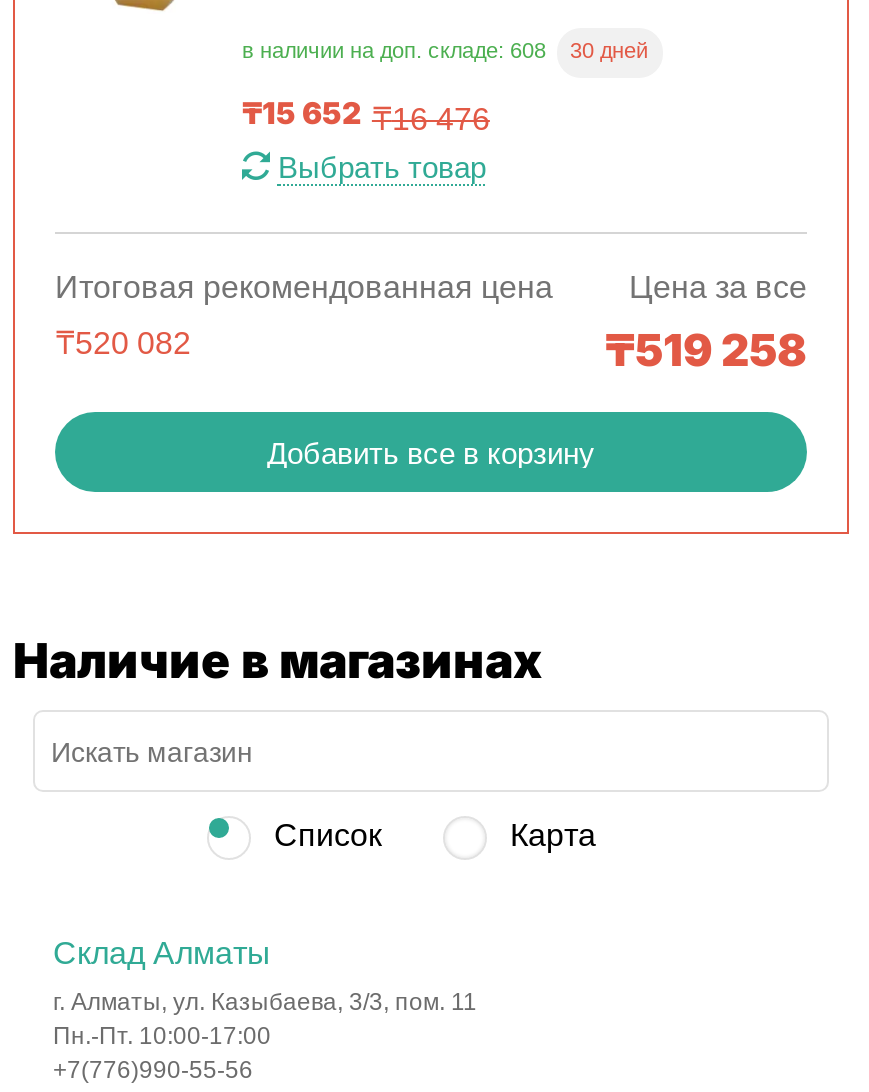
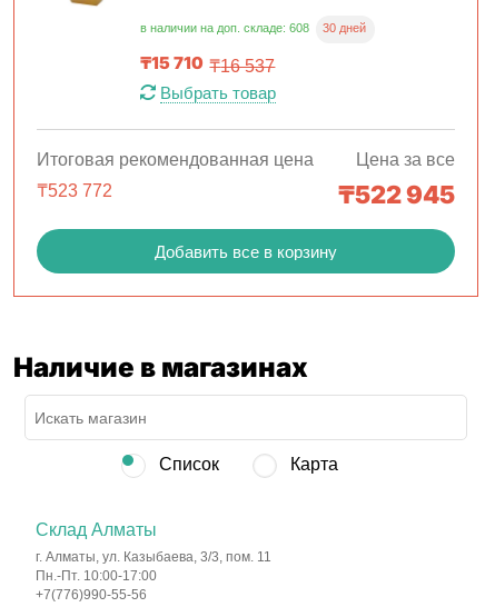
[242,95,490,137] ₸15 652 ₸16 476 -> [141,53,275,76] ₸15 710 ₸16 537
[55,327,191,361] ₸520 082 -> [37,182,112,200] ₸523 772
[605,325,807,377] ₸519 258 -> [338,180,455,209] ₸522 945

